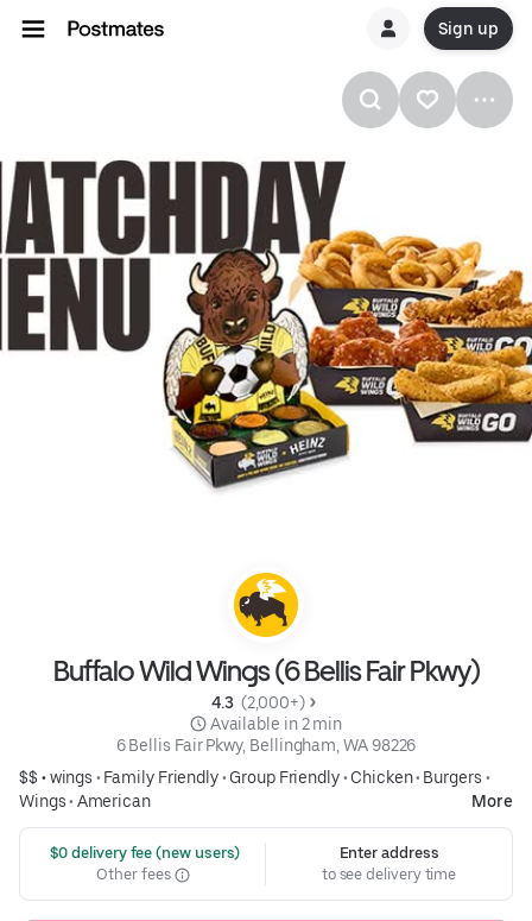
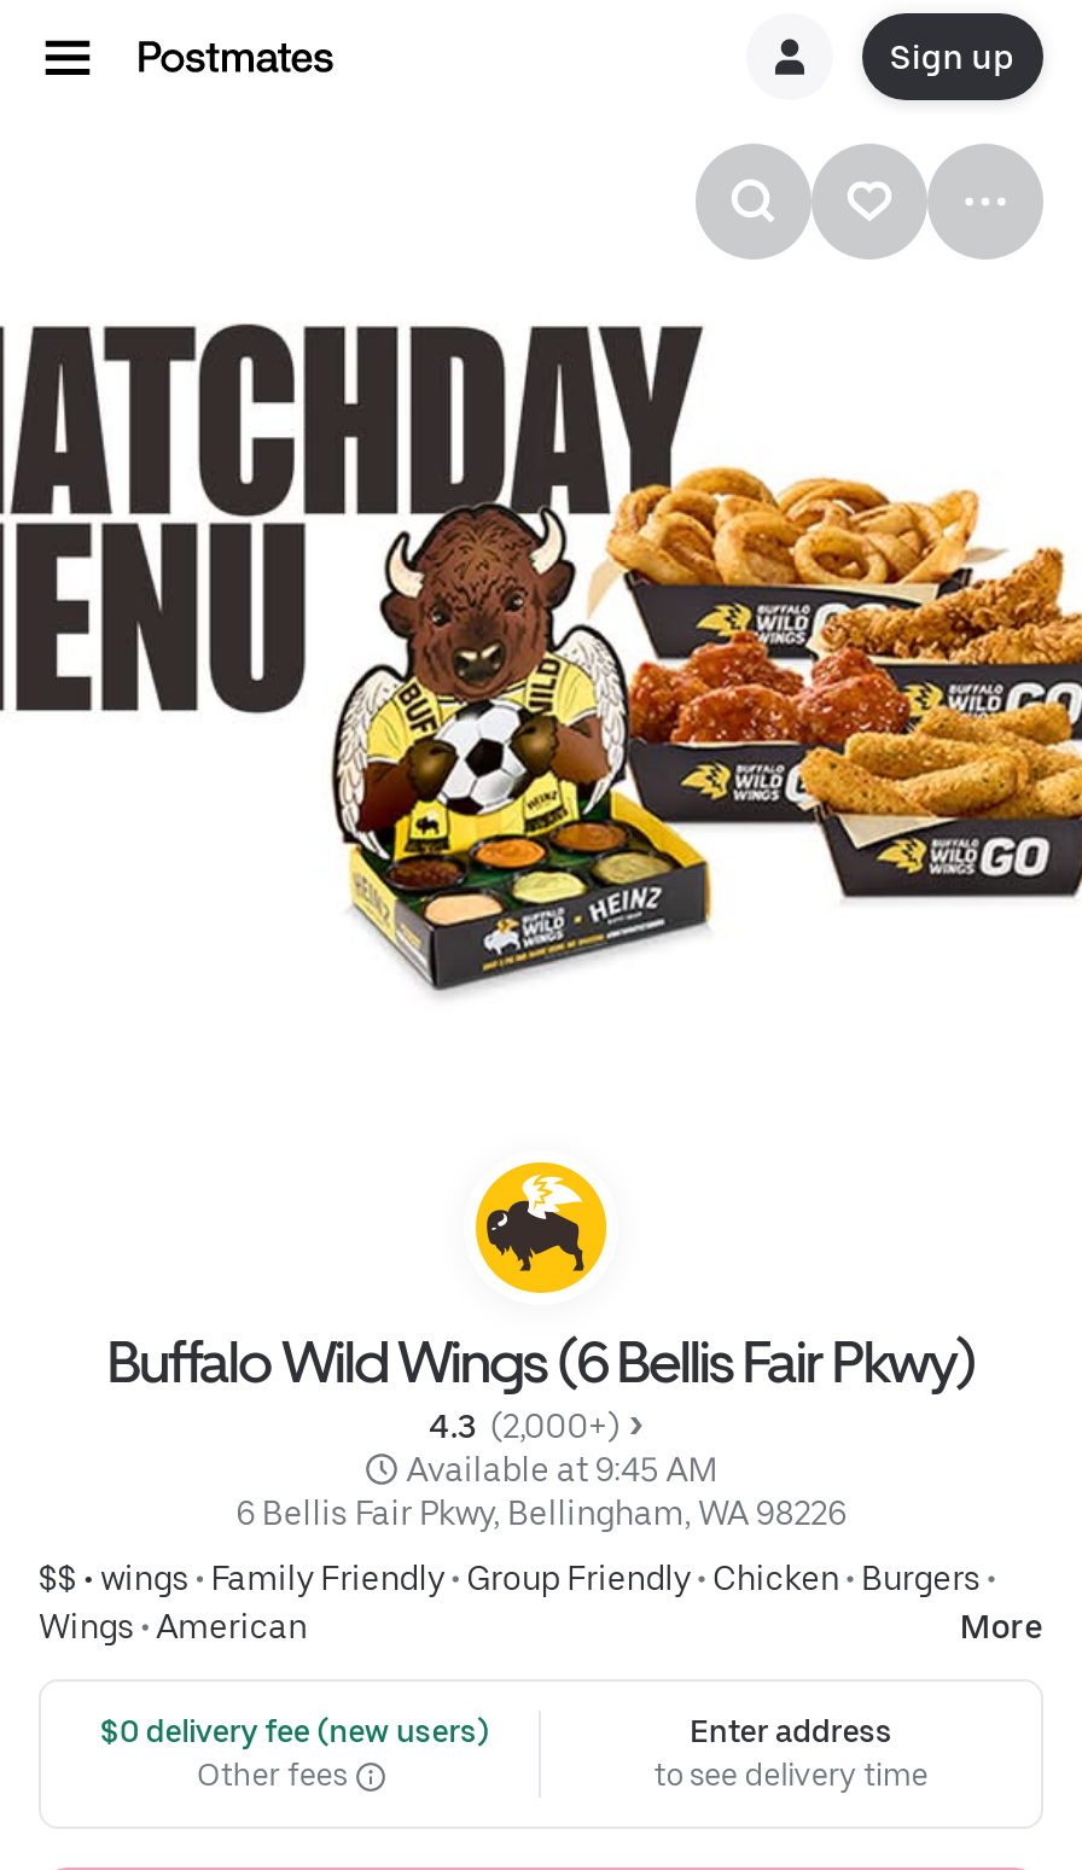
[210,714,342,733] Available in 2 min -> [406,1450,717,1489] Available at 9:45 AM

